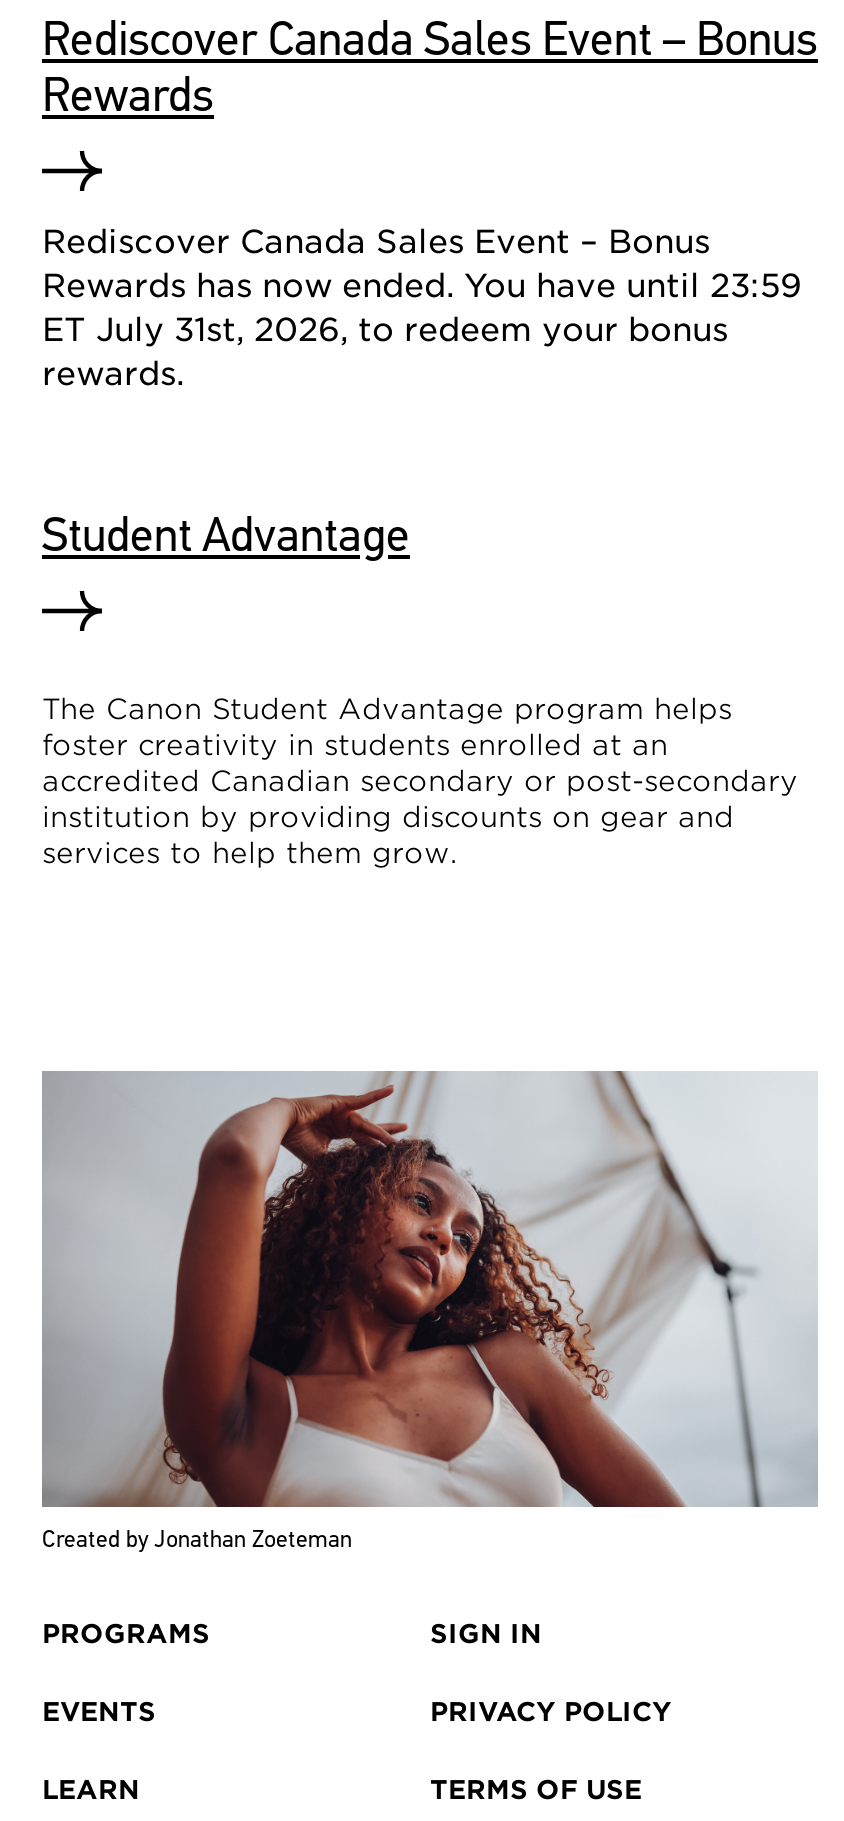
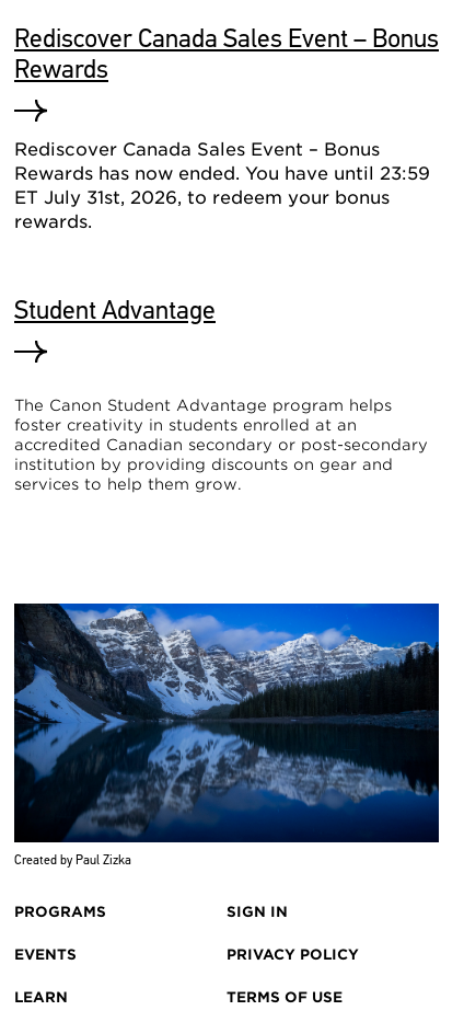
[42,1069,818,1553] [image] | Created by Jonathan Zoeteman -> [14,602,440,868] [image] | Created by Paul Zizka

